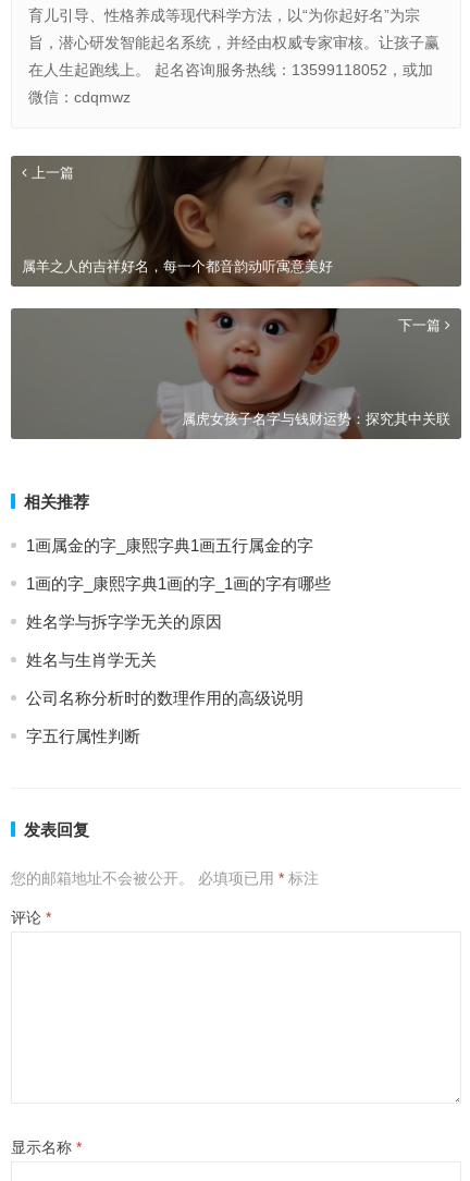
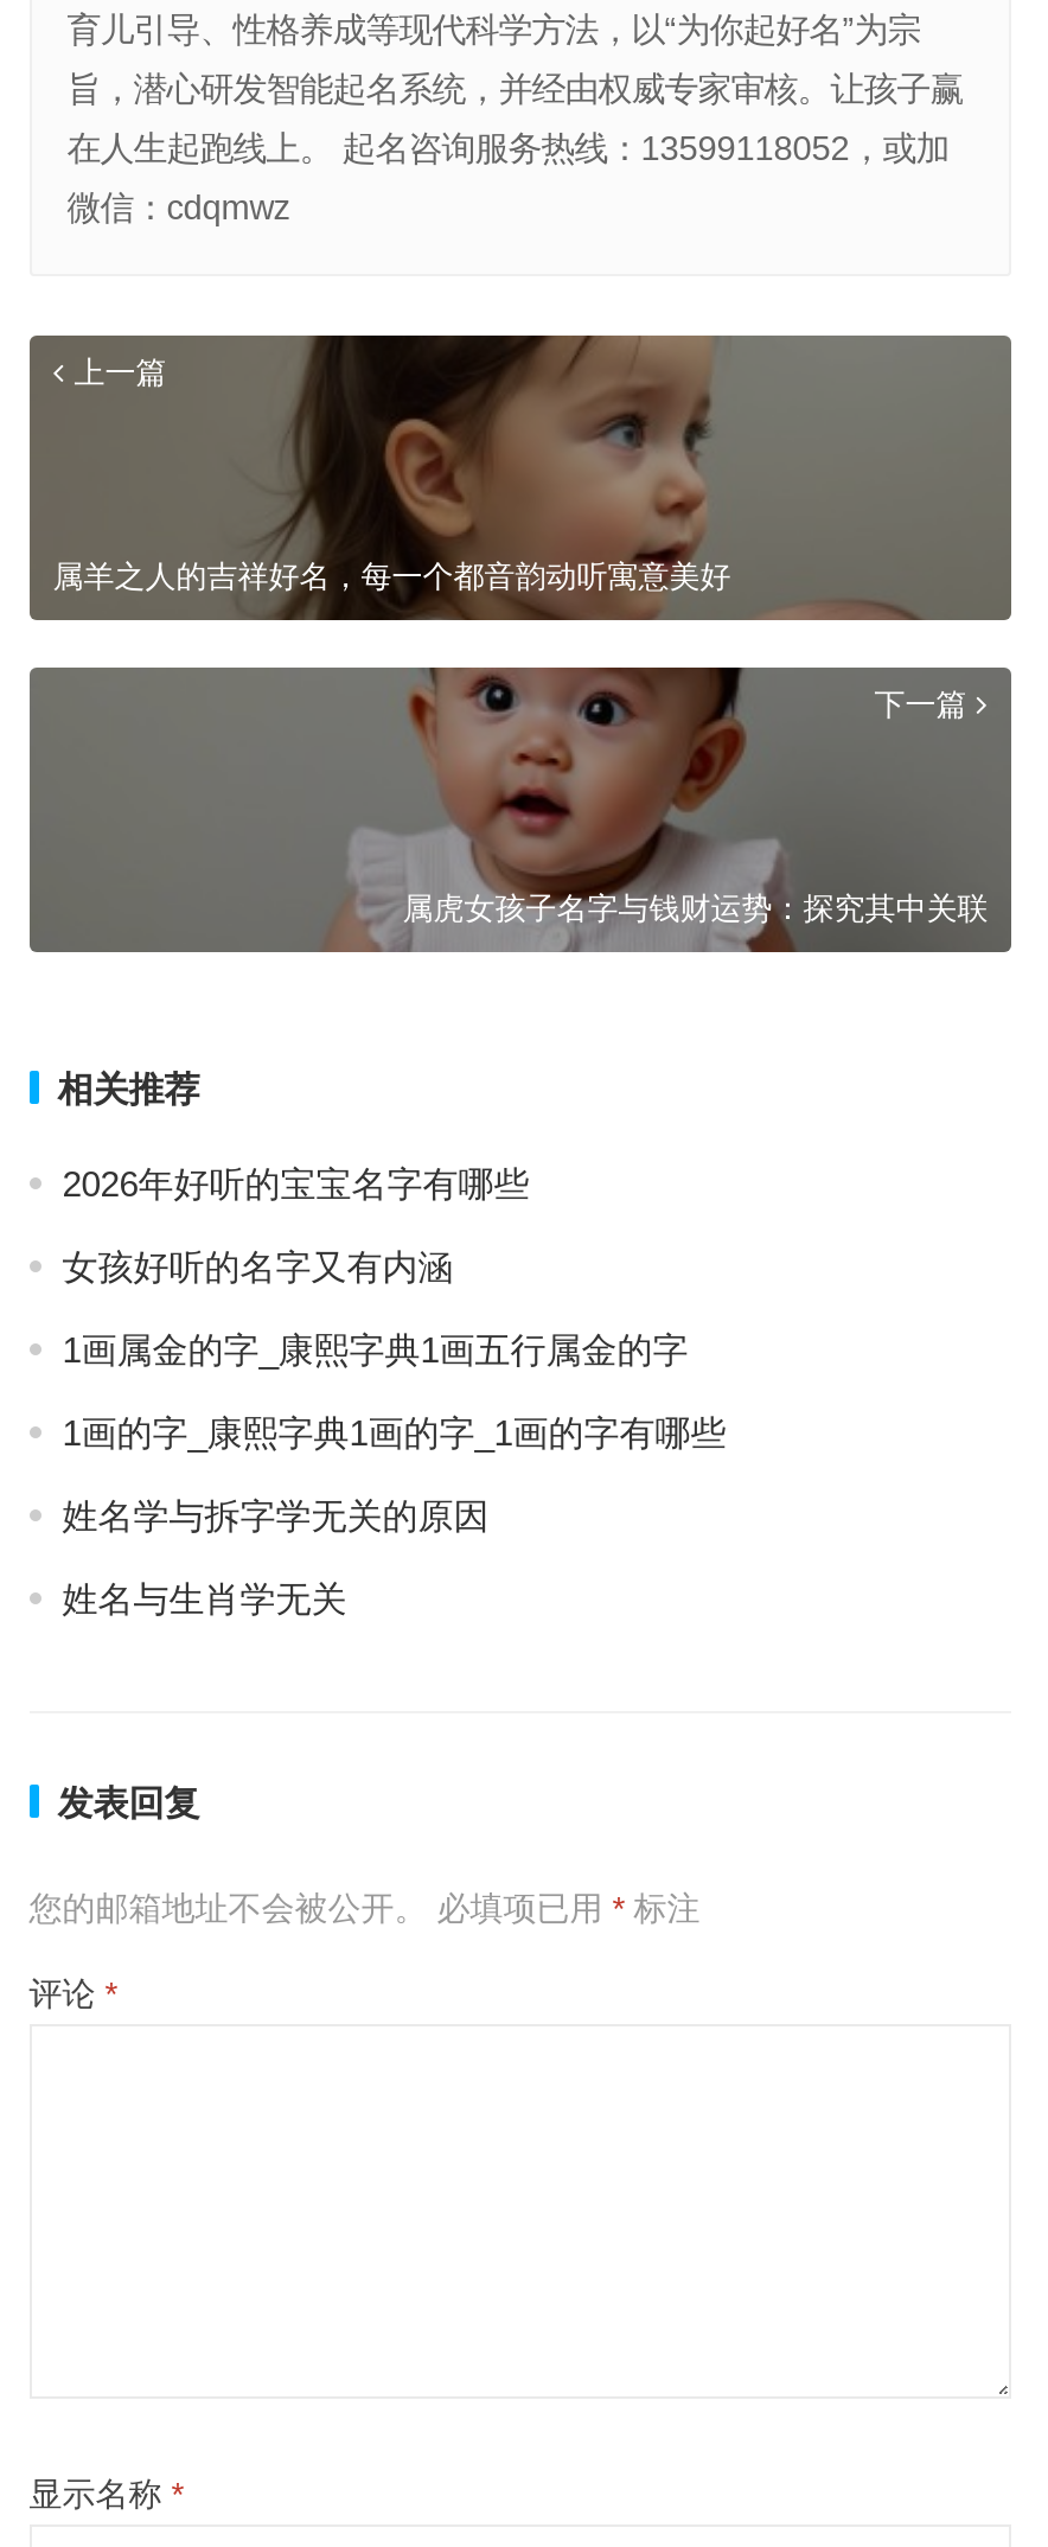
none -> [62,1163,529,1286] 2026年好听的宝宝名字有哪些 | 女孩好听的名字又有内涵
moved [26,536,330,669] -> [62,1329,726,1618]: 1画属金的字_康熙字典1画五行属金的字 | 1画的字_康熙字典1画的字_1画的字有哪些 | 姓名学与拆字学无关的原因 | 姓名与生肖学无关
[26,688,303,745] 公司名称分析时的数理作用的高级说明 | 字五行属性判断 -> none

